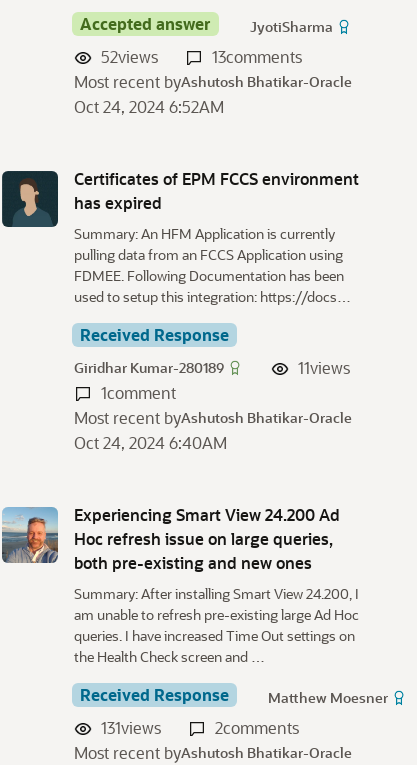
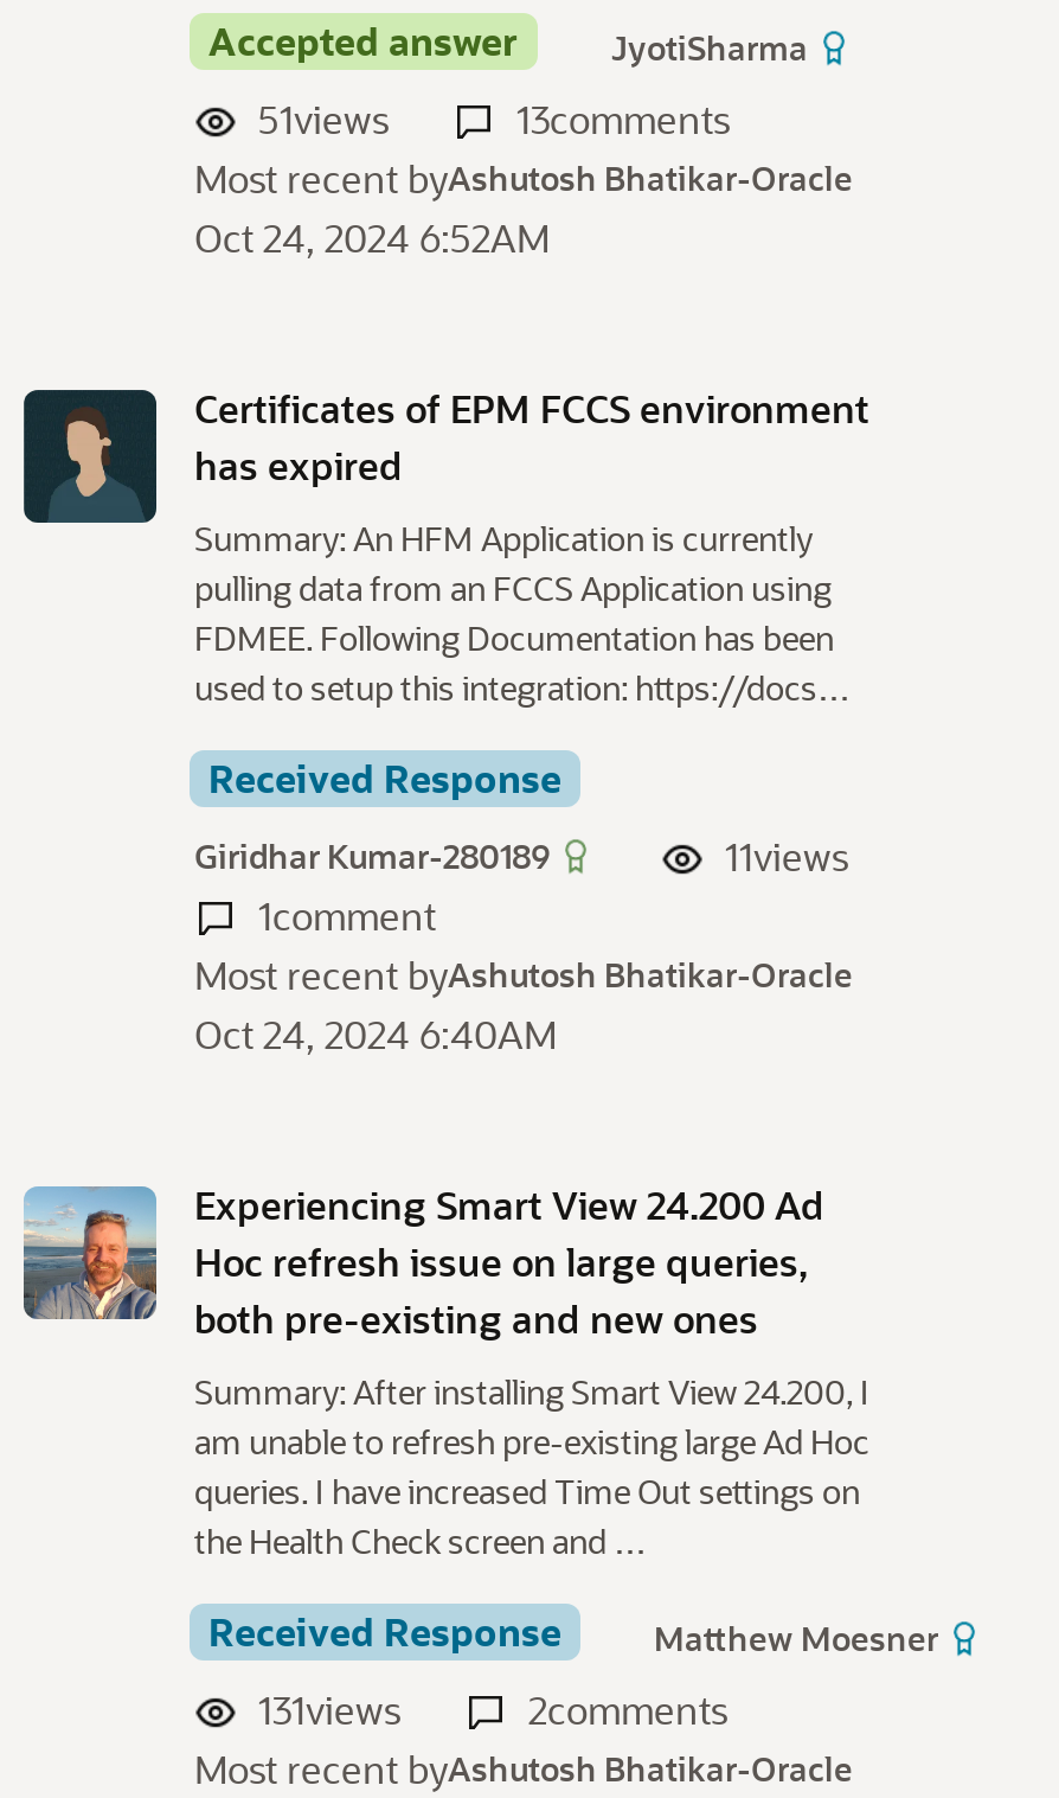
[101,45,158,66] 52views -> [258,92,389,142] 51views

